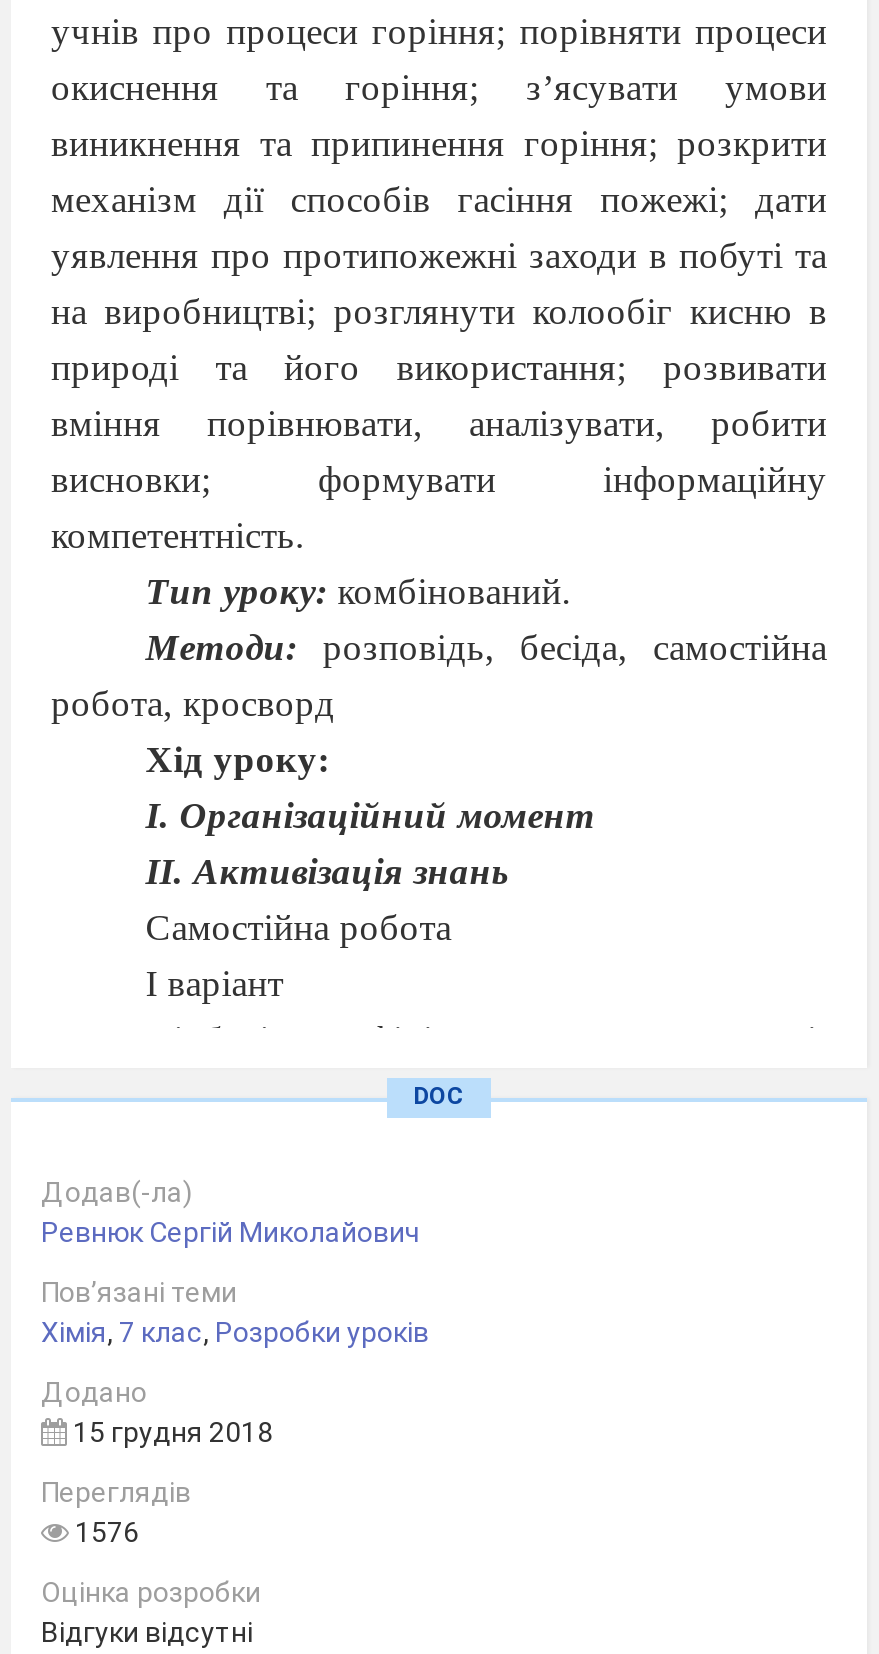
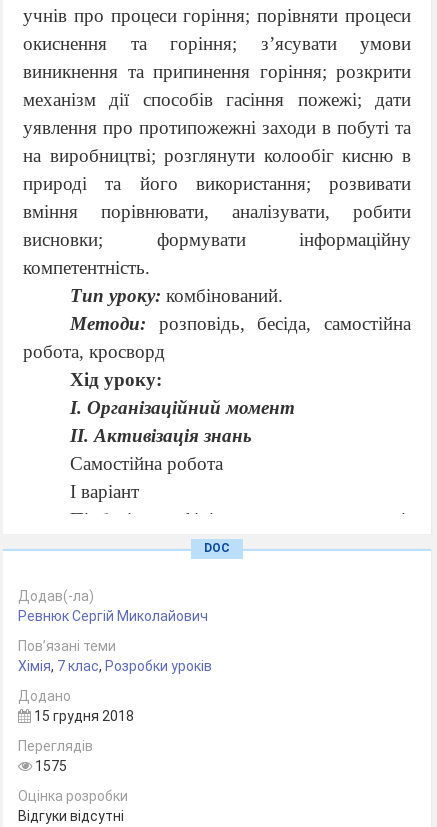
[69,1515,139,1547] 1576 -> [32,757,67,773] 1575

